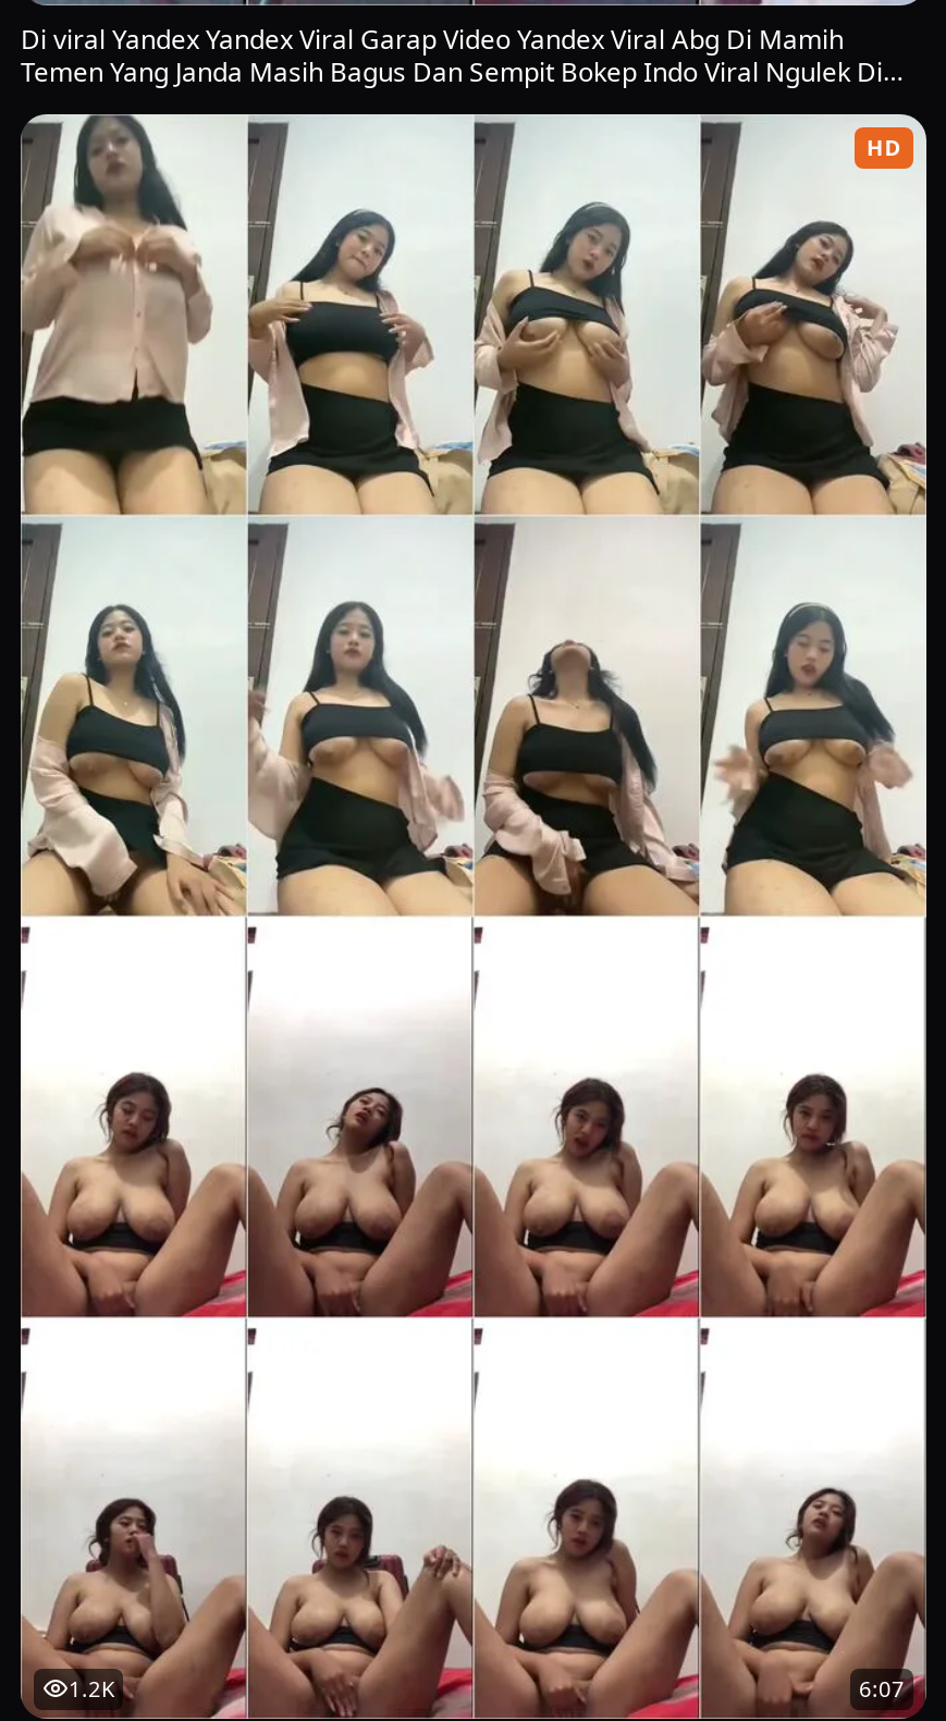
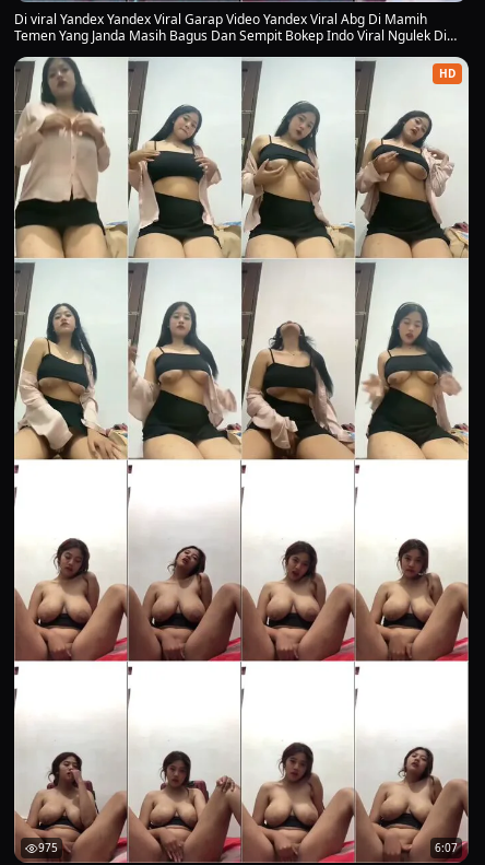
[69,1672,114,1703] 1.2K -> [38,840,58,855] 975

